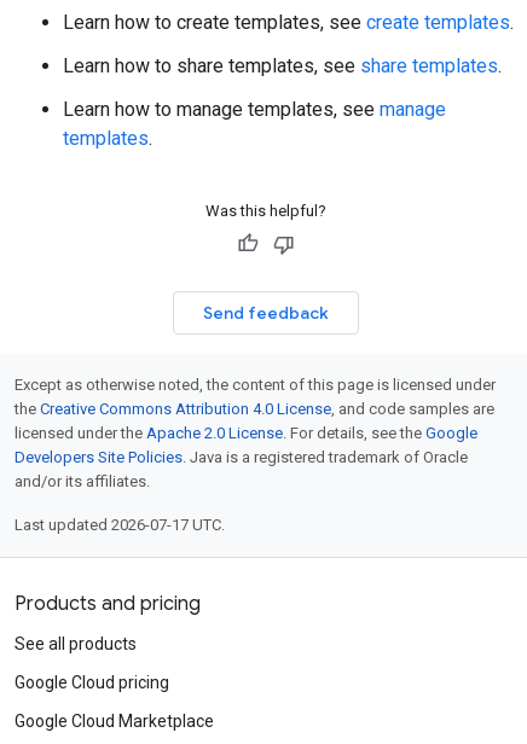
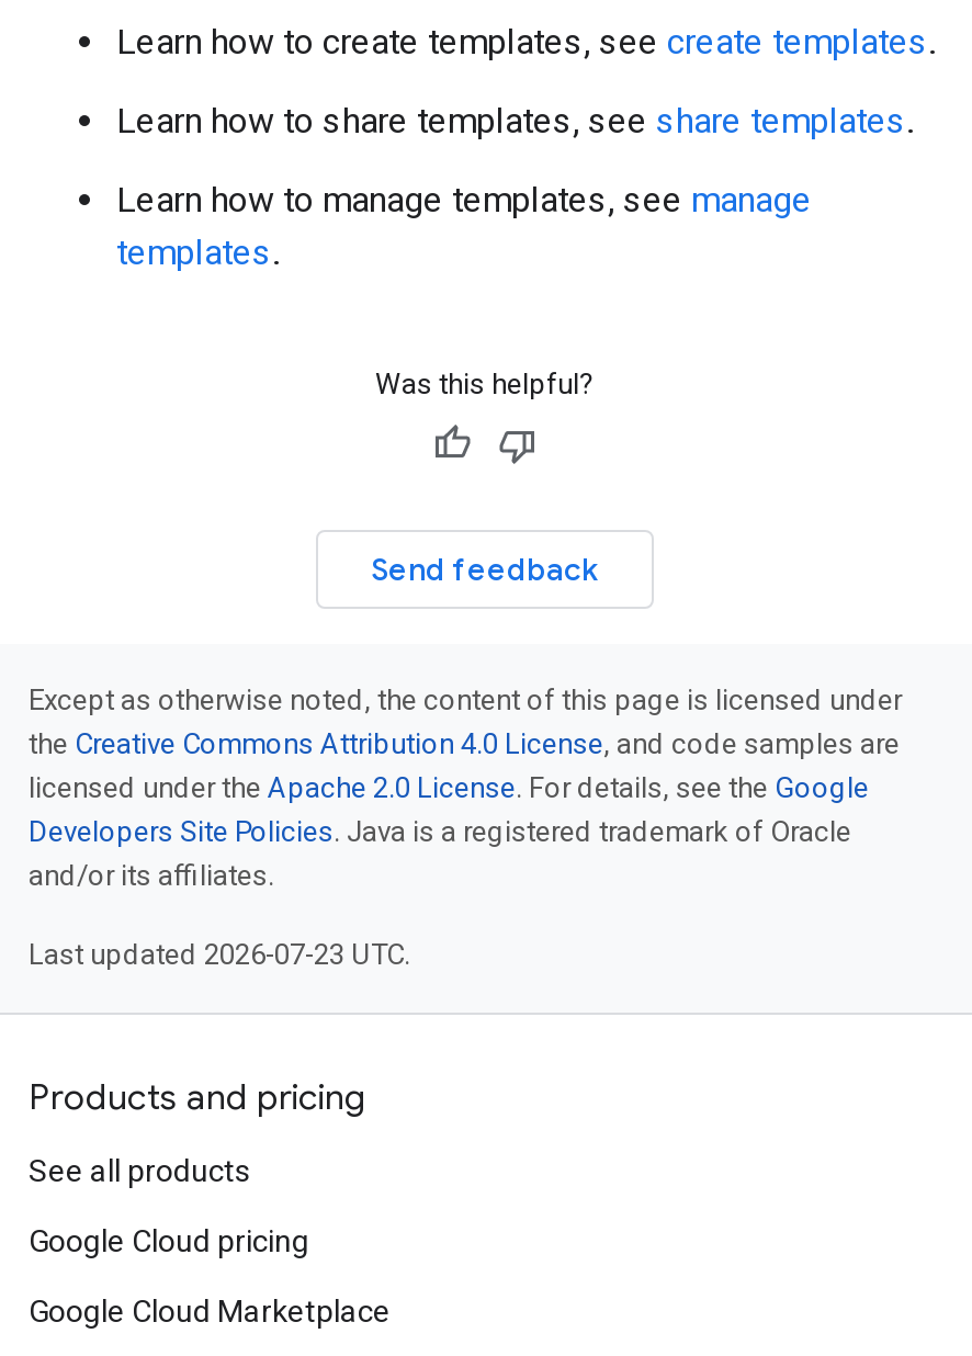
[15,516,225,534] Last updated 2026-07-17 UTC. -> [29,939,410,972] Last updated 2026-07-23 UTC.

